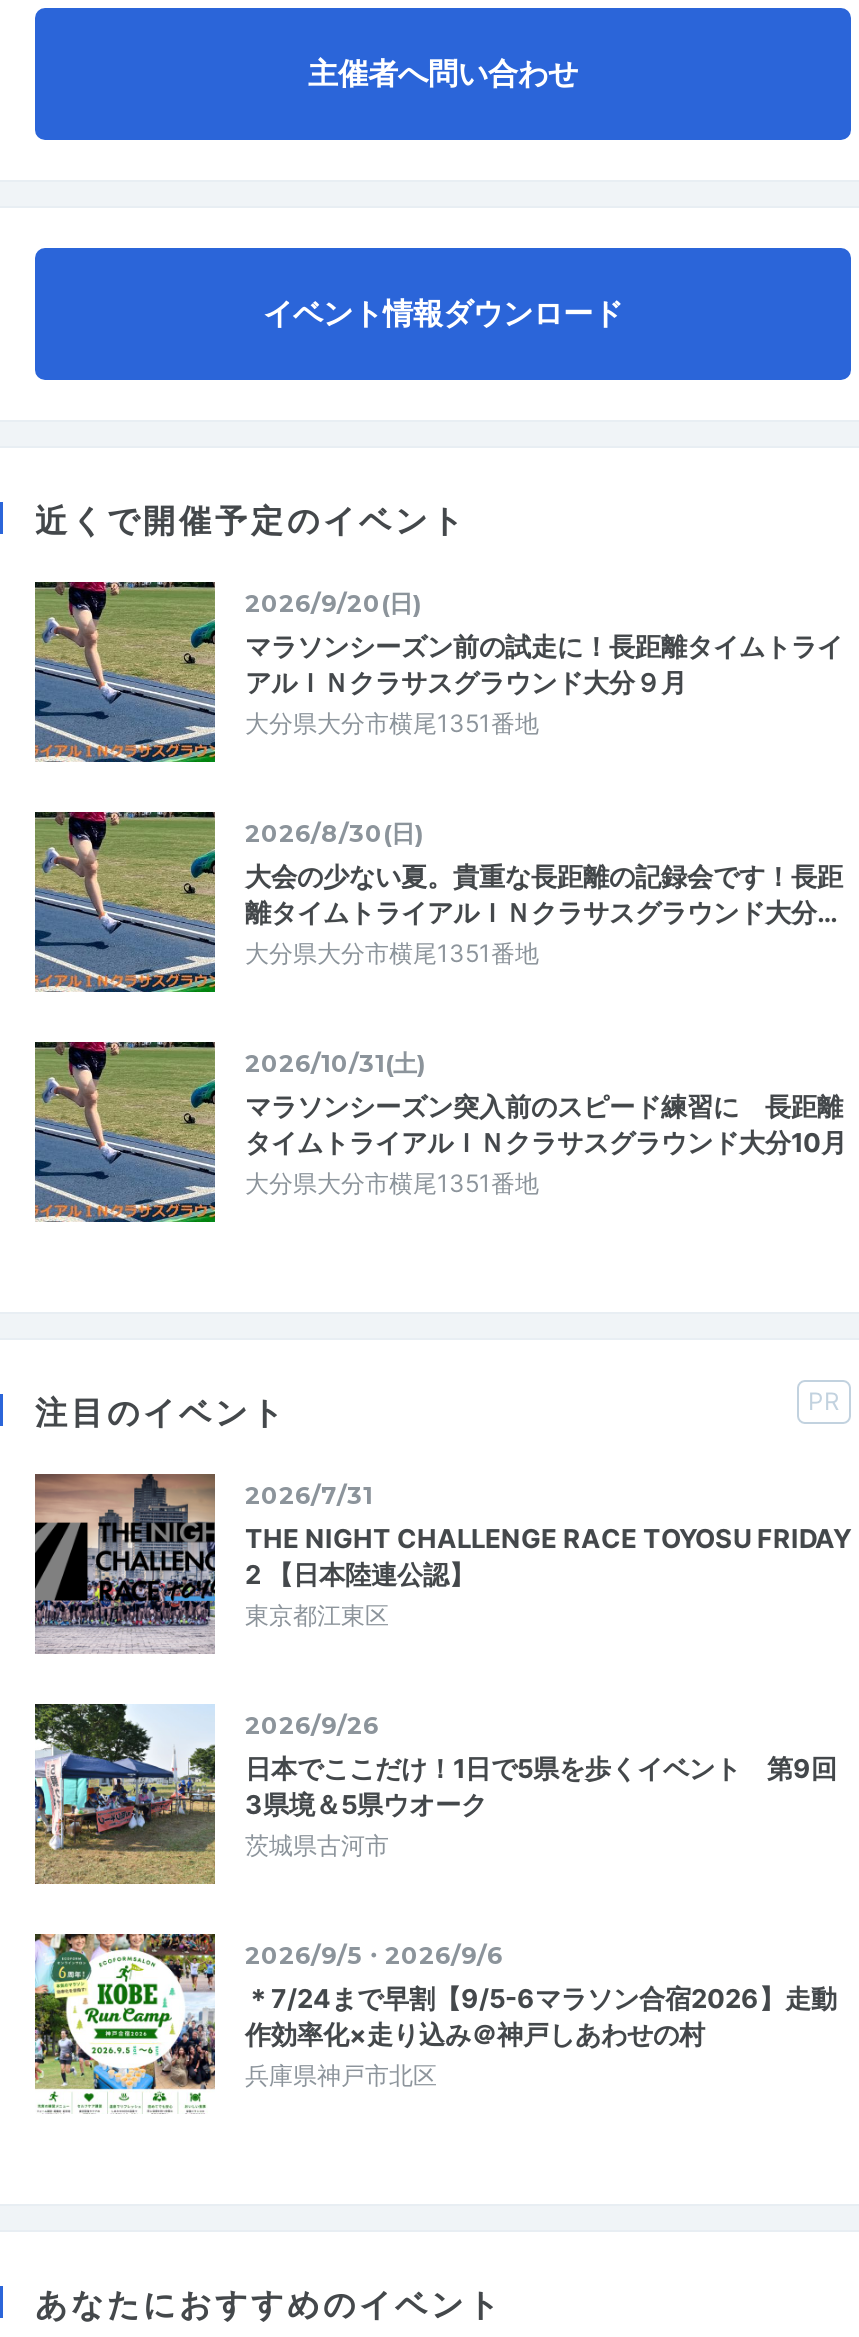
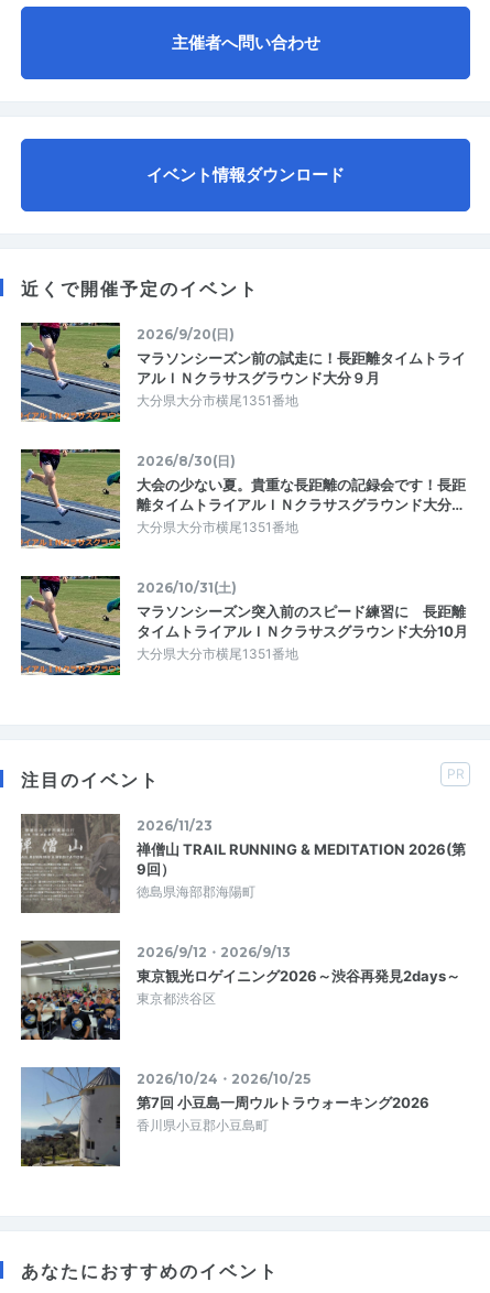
[35,1474,851,1652] [image] | 2026/7/31 | THE NIGHT CHALLENGE RACE TOYOSU FRIDAY | 2 【日本陸連公認】 | 東京都江東区 -> [20,814,466,913] [image] | 2026/11/23 | 禅僧山 TRAIL RUNNING & MEDITATION 2026(第 | 9回） | 徳島県海部郡海陽町
[33,1702,837,1886] [image] | 2026/9/26 | 日本でここだけ！1日で5県を歩くイベント 第9回 | 3県境＆5県ウオーク | 茨城県古河市 -> [20,939,460,1041] [image] | 2026/9/12・2026/9/13 | 東京観光ロゲイニング2026～渋谷再発見2days～ | 東京都渋谷区
[33,1932,837,2114] [image] | 2026/9/5・2026/9/6 | ＊7/24まで早割【9/5-6マラソン合宿2026】走動 | 作効率化×走り込み＠神戸しあわせの村 | 兵庫県神戸市北区 -> [20,1066,429,1167] [image] | 2026/10/24・2026/10/25 | 第7回 小豆島一周ウルトラウォーキング2026 | 香川県小豆郡小豆島町

